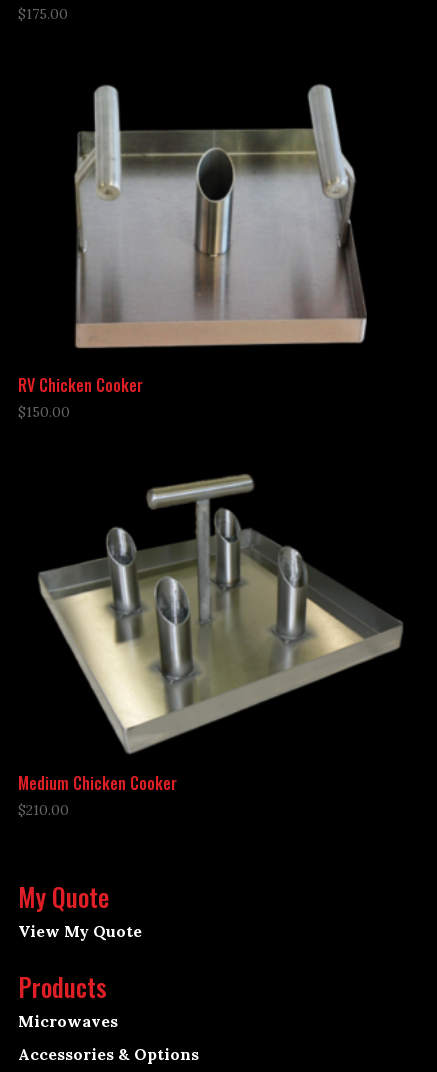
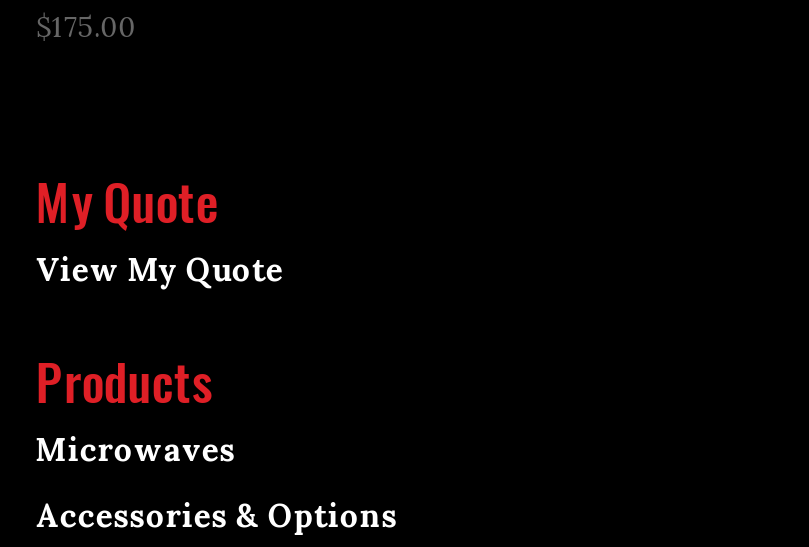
[18,84,368,421] [image] | RV Chicken Cooker | $150.00 -> none
[18,473,404,819] [image] | Medium Chicken Cooker | $210.00 -> none

